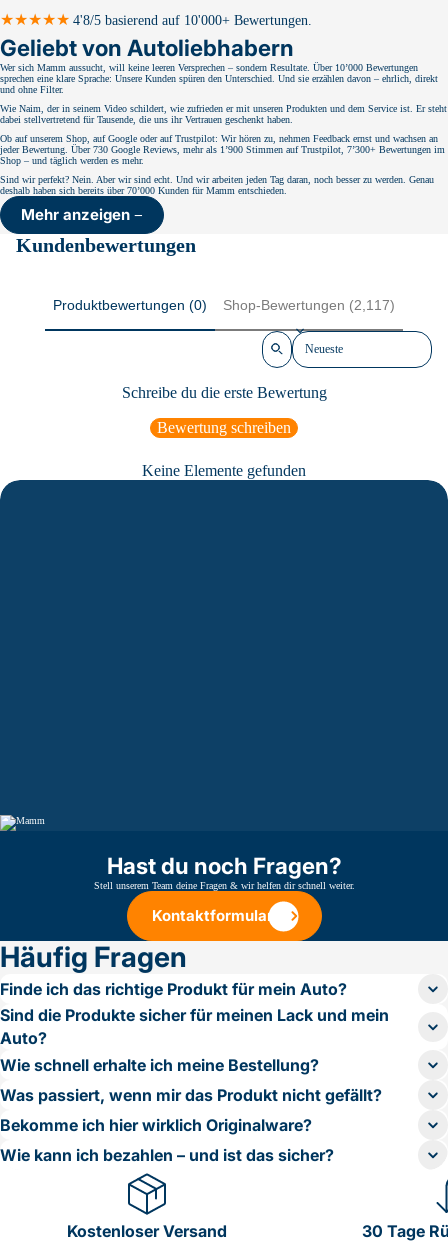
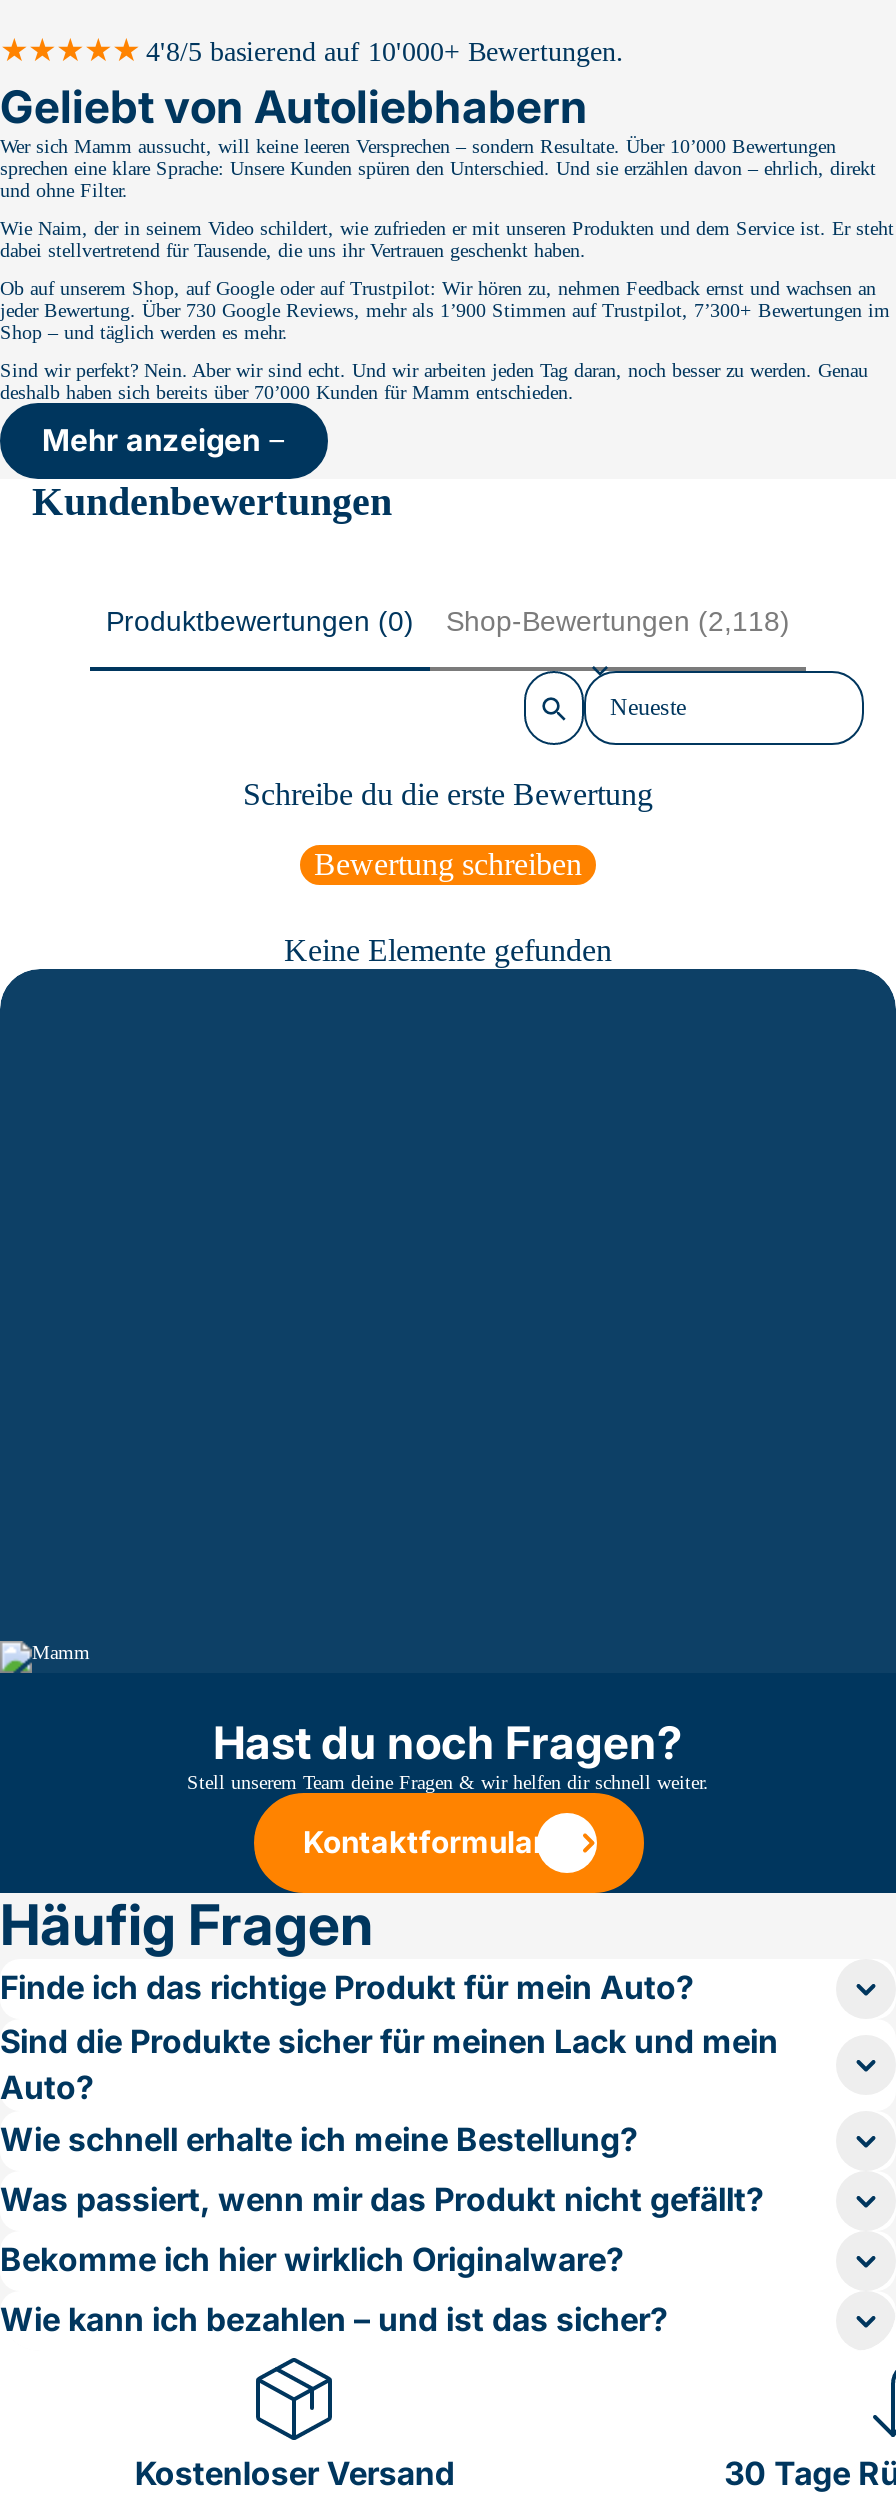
[223,297,395,313] Shop-Bewertungen (2,117) -> [446,604,790,636] Shop-Bewertungen (2,118)

